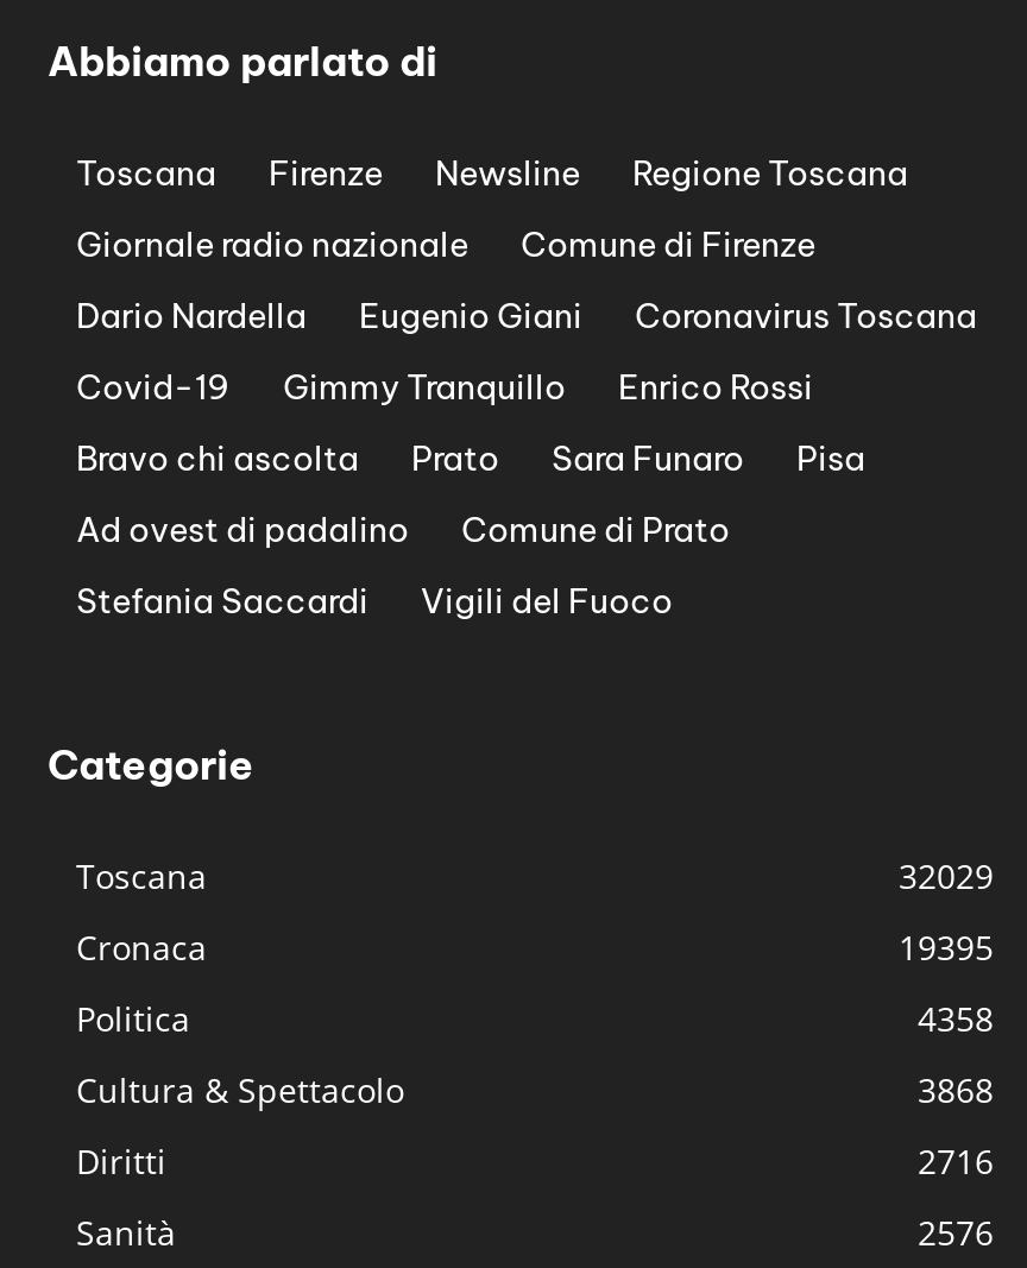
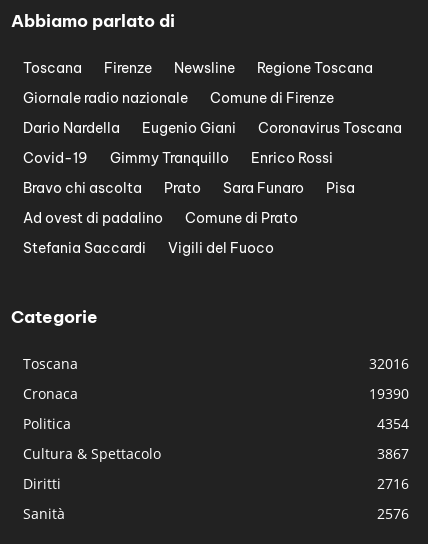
[899,852,994,897] 32029 -> [369,354,409,373] 32016
[899,924,994,969] 19395 -> [369,384,409,403] 19390
[918,995,994,1040] 4358 -> [377,414,409,433] 4354
[918,1066,994,1111] 3868 -> [377,444,409,463] 3867

